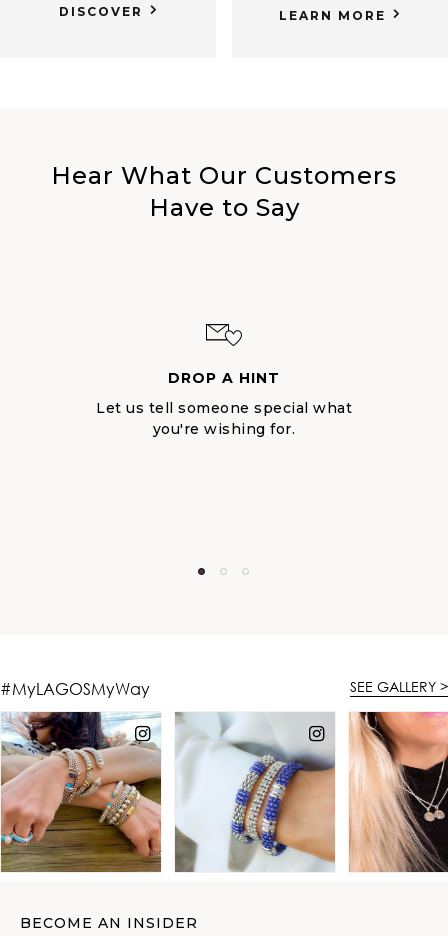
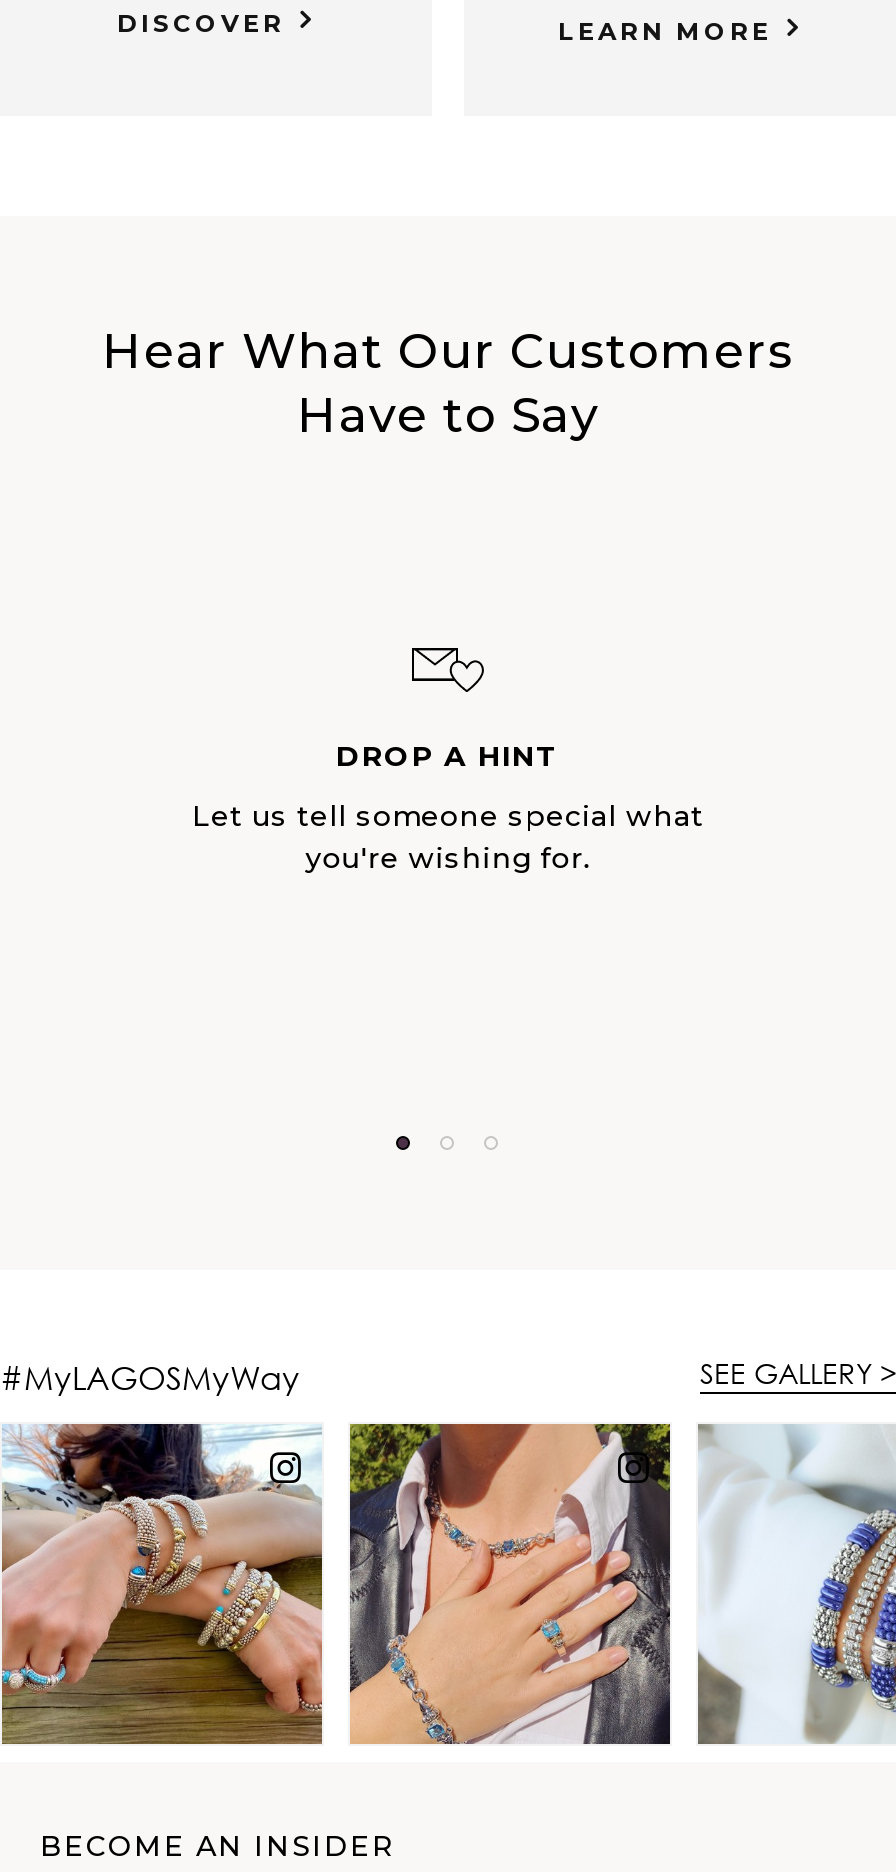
[174,712,336,873] [image] -> [348,1422,672,1746] [image]
[348,711,445,873] [image] -> [696,1422,890,1746] [image]

